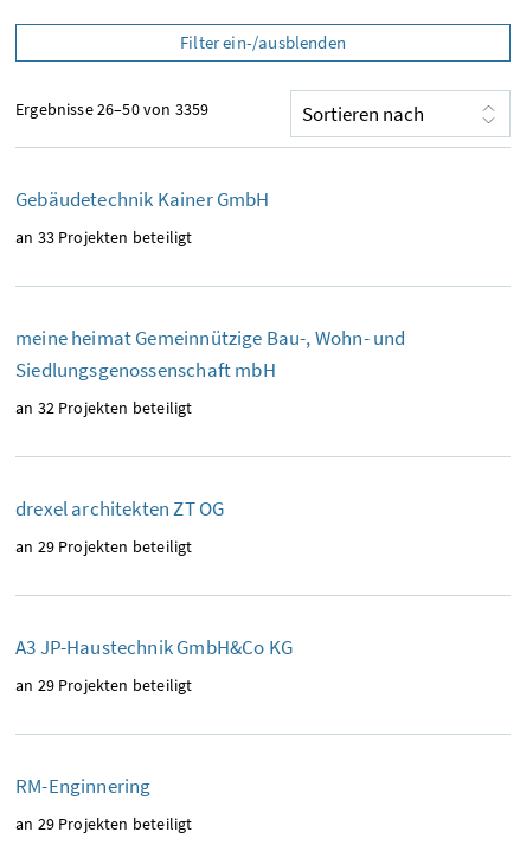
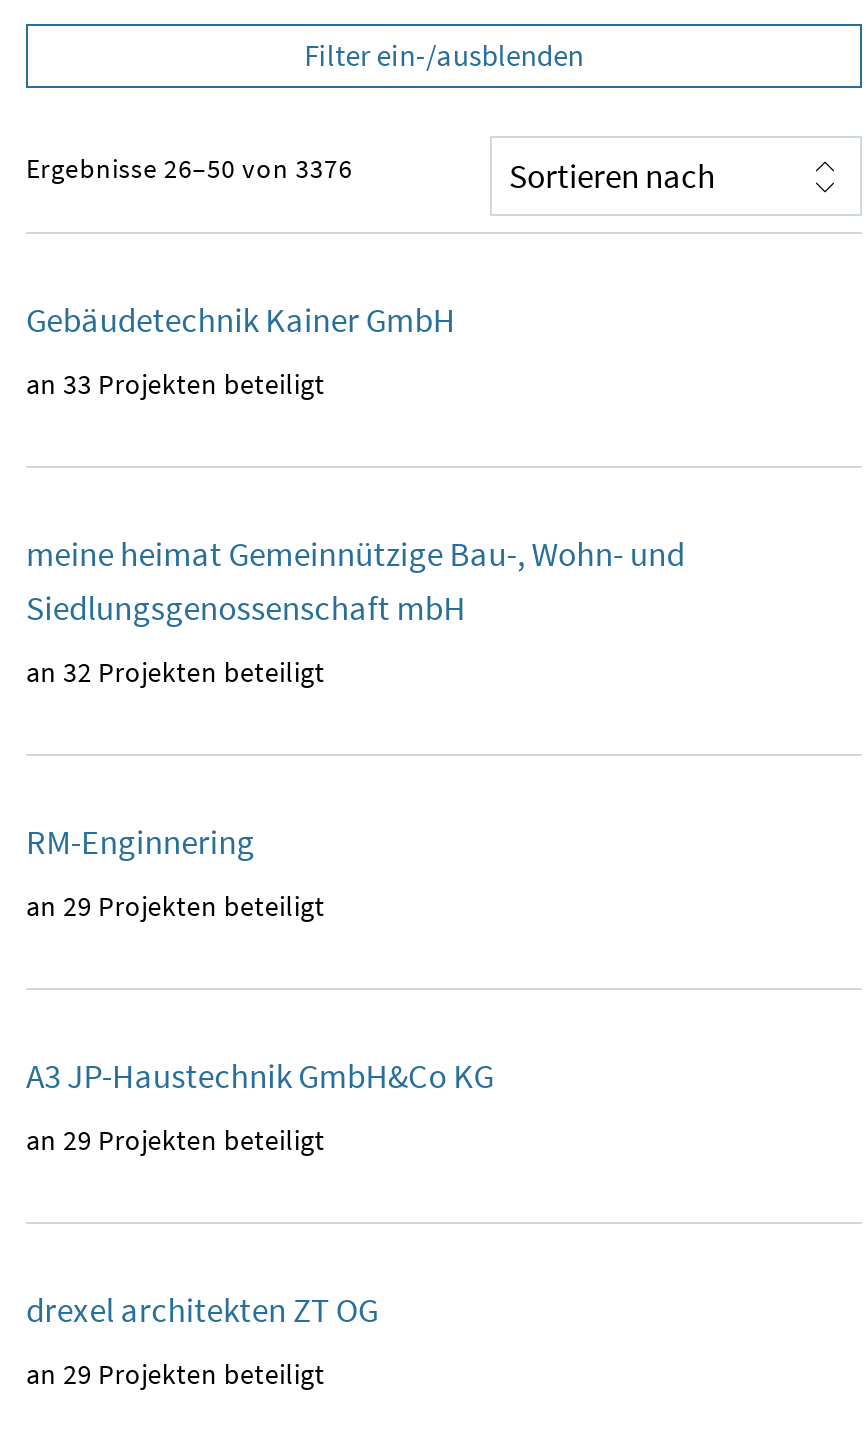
[15,100,209,120] Ergebnisse 26–50 von 3359 -> [26,152,353,186] Ergebnisse 26–50 von 3376
moved [15,496,224,522] -> [26,1288,378,1332]: drexel architekten ZT OG
moved [15,773,151,799] -> [26,820,255,864]: RM-Enginnering

